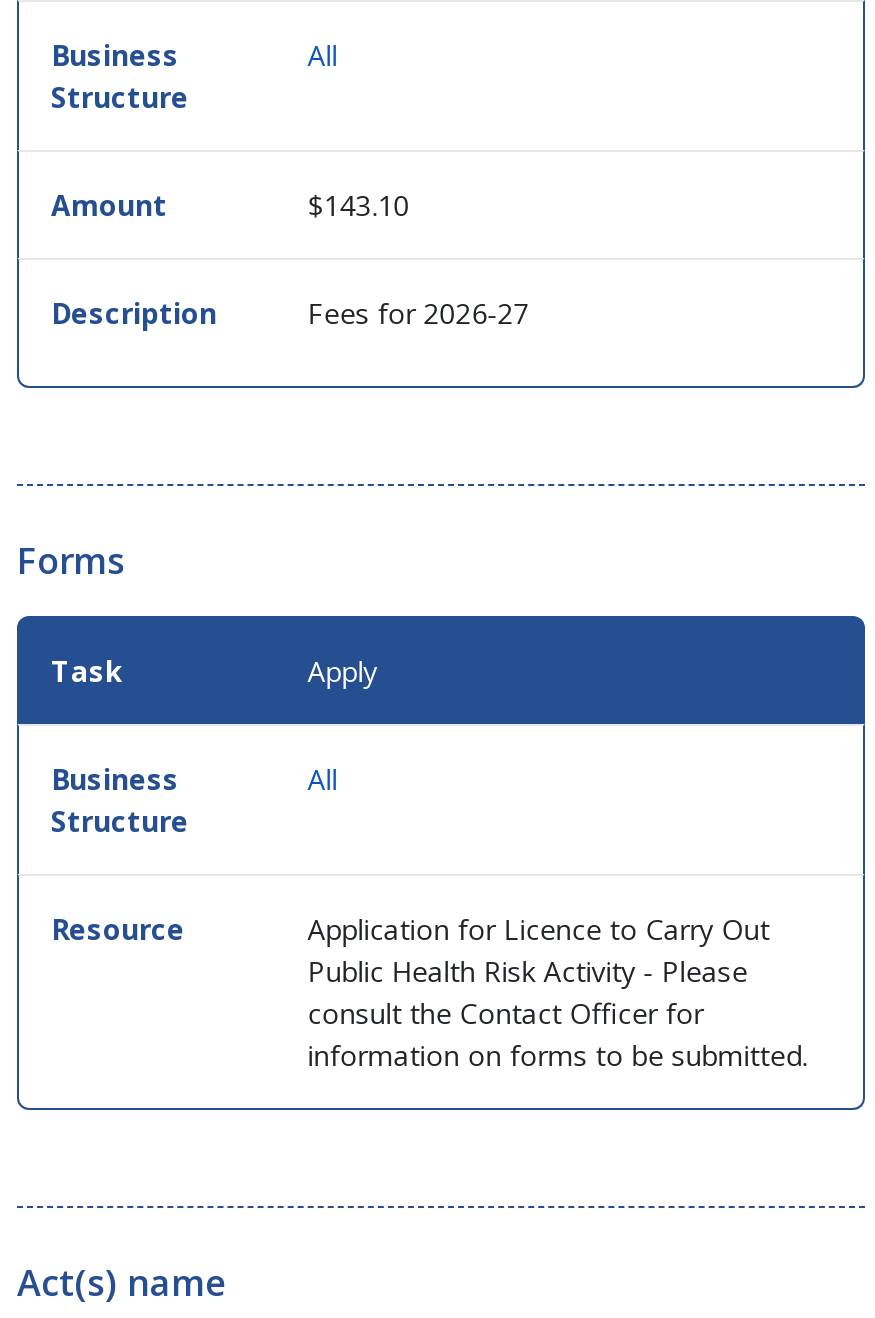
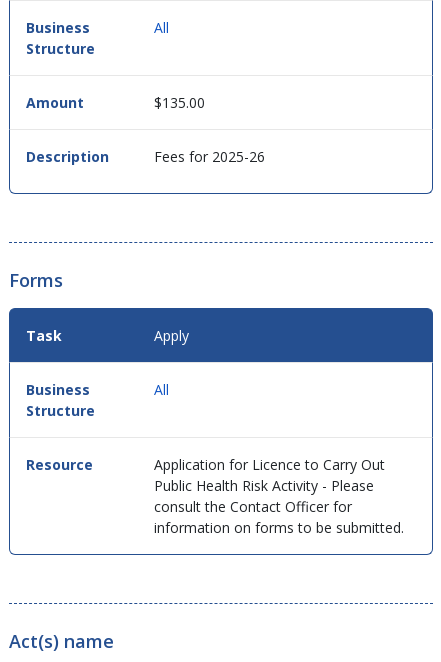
[307,186,409,224] $143.10 -> [154,93,205,112] $135.00
[307,294,529,332] Fees for 2026-27 -> [154,147,265,166] Fees for 2025-26

